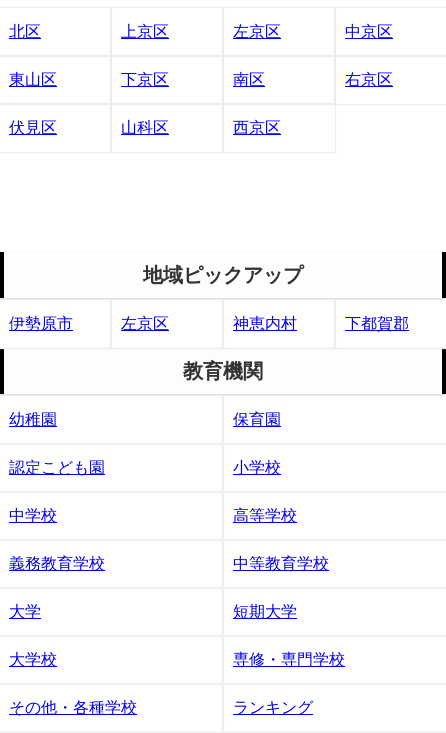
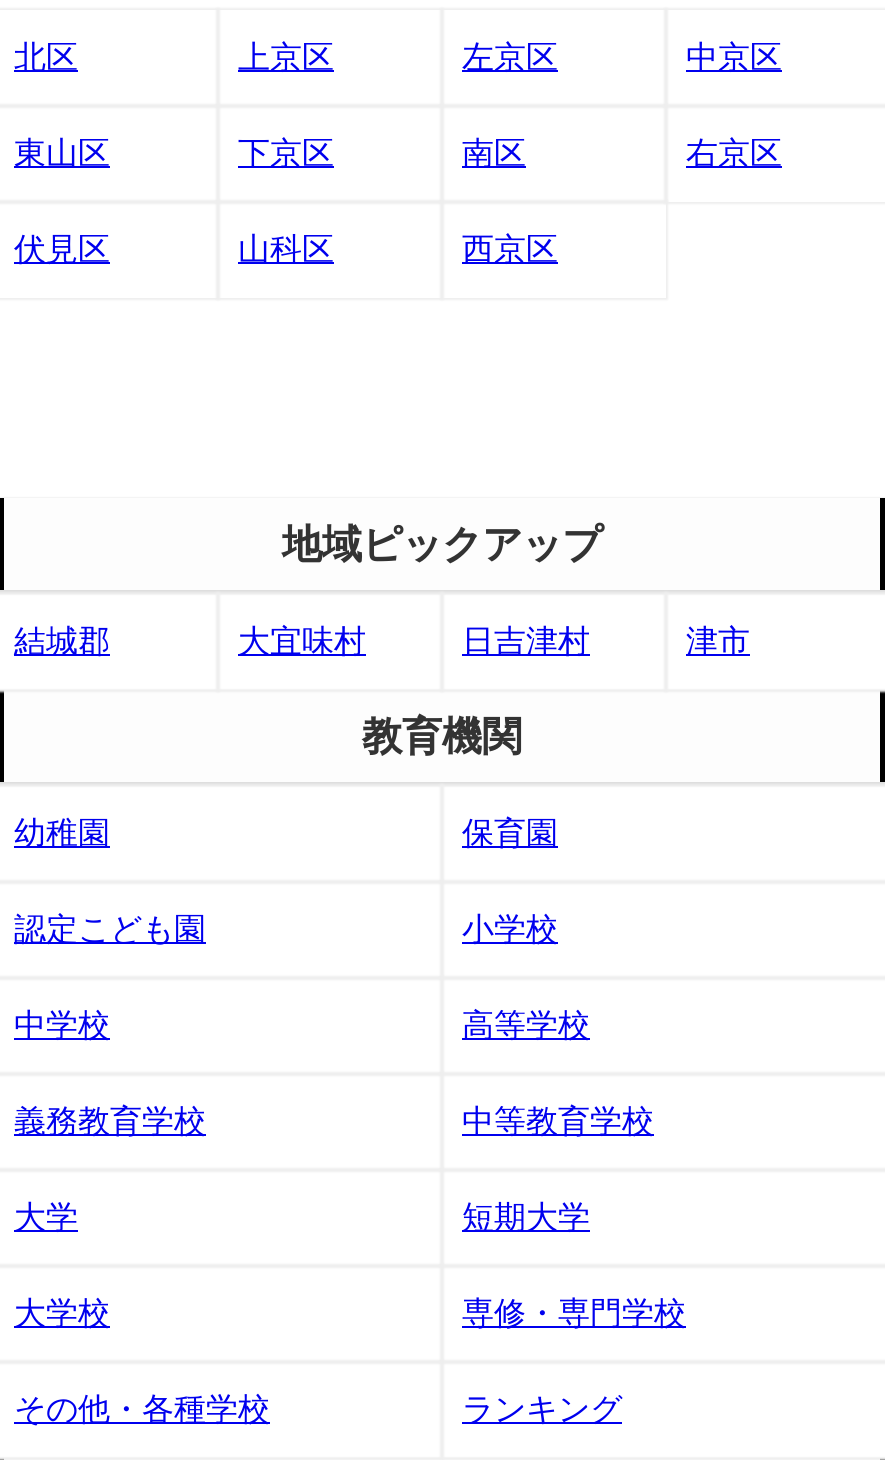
[9,315,409,332] 伊勢原市 | 左京区 | 神恵内村 | 下都賀郡 -> [14,624,750,658] 結城郡 | 大宜味村 | 日吉津村 | 津市

